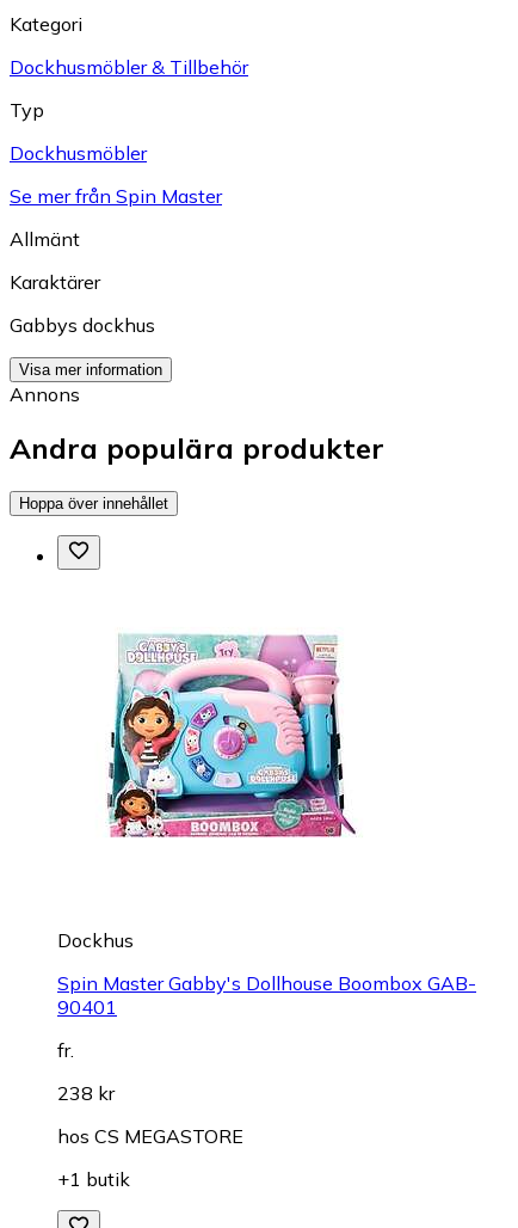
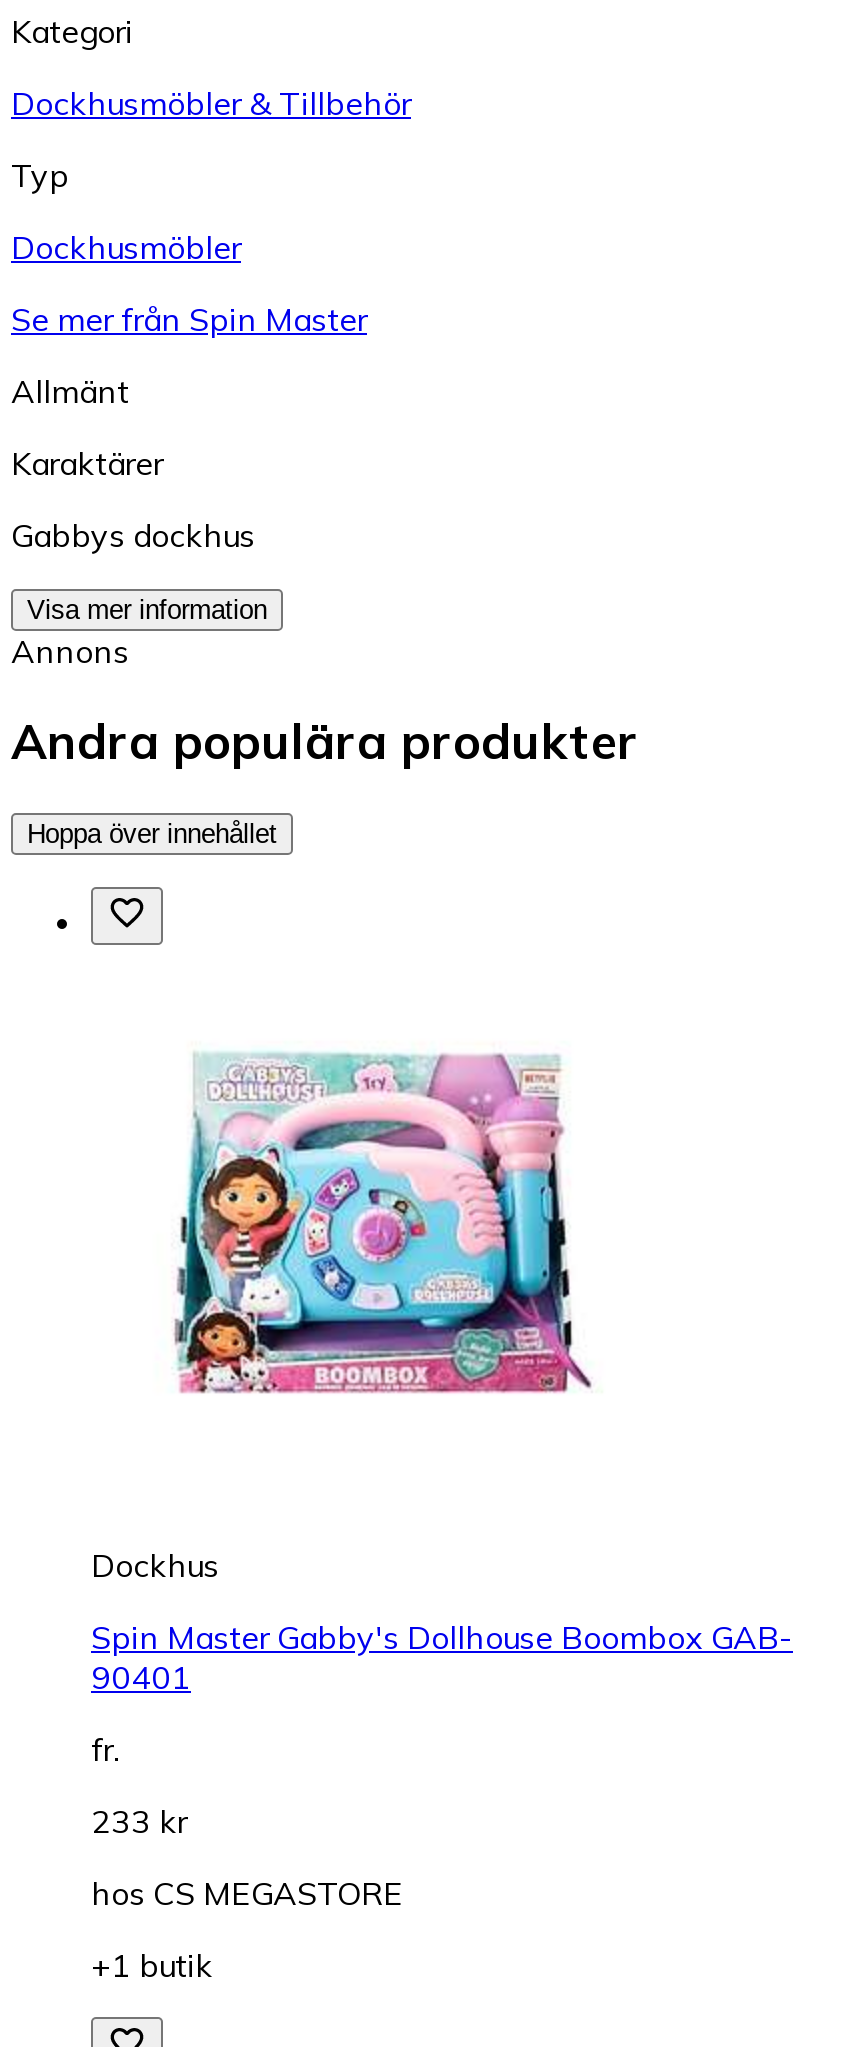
[57,1081,115,1105] 238 kr -> [91,1801,187,1841] 233 kr

